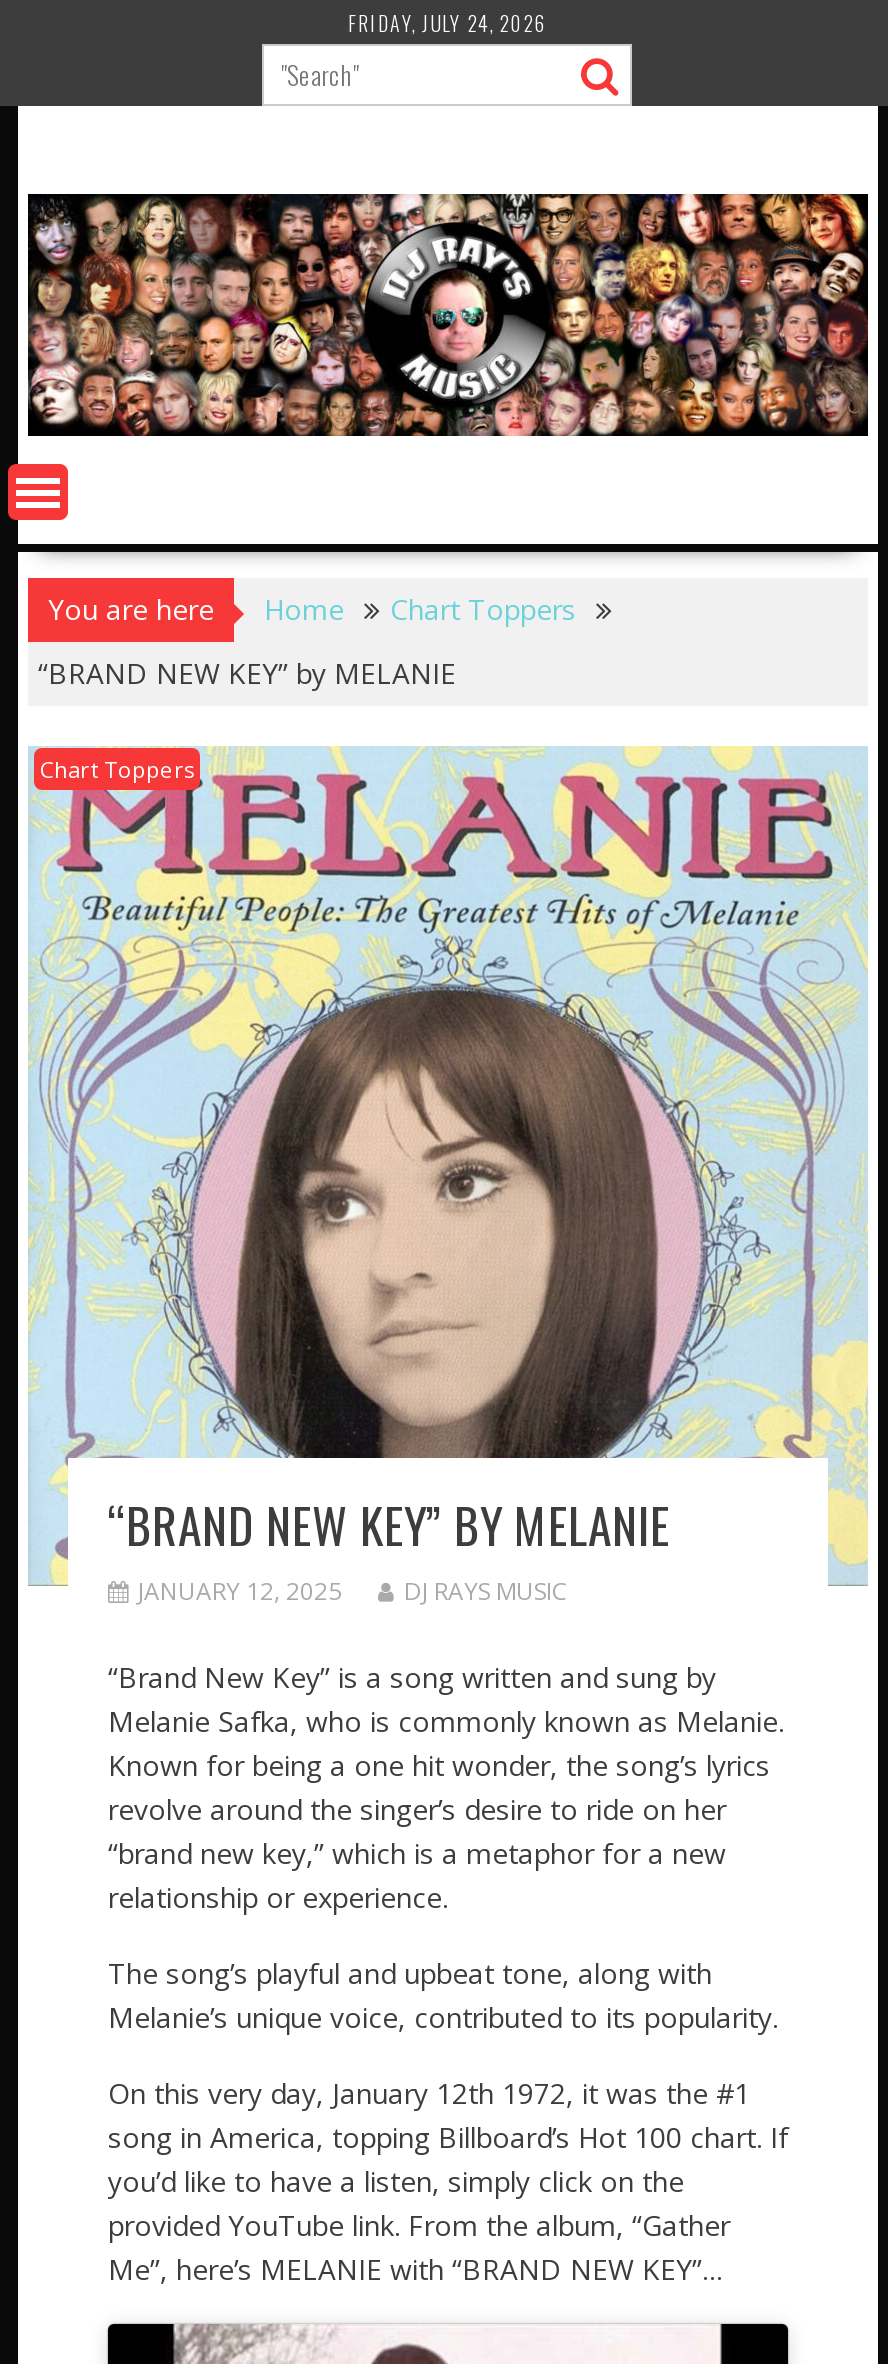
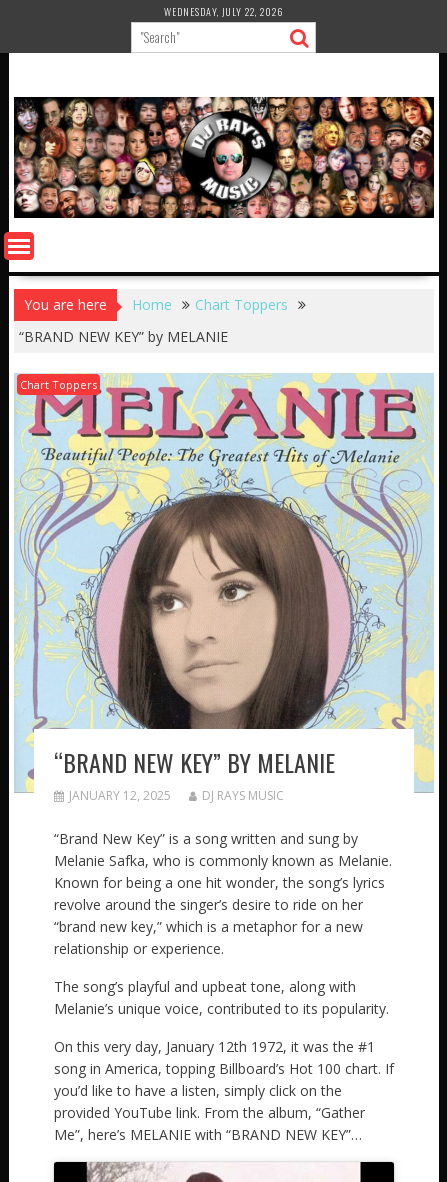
[348,8,548,38] FRIDAY, JULY 24, 2026 -> [164,4,284,19] WEDNESDAY, JULY 22, 2026

